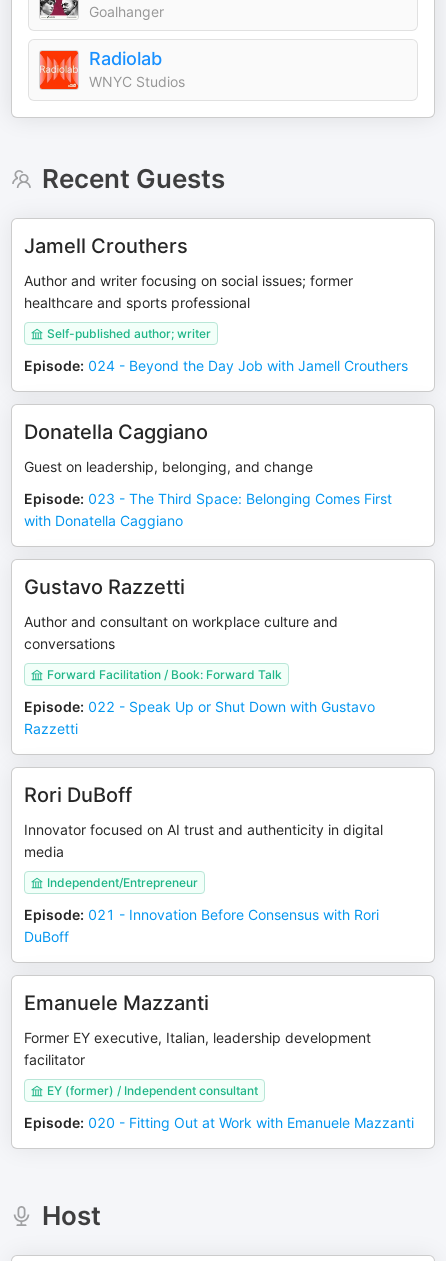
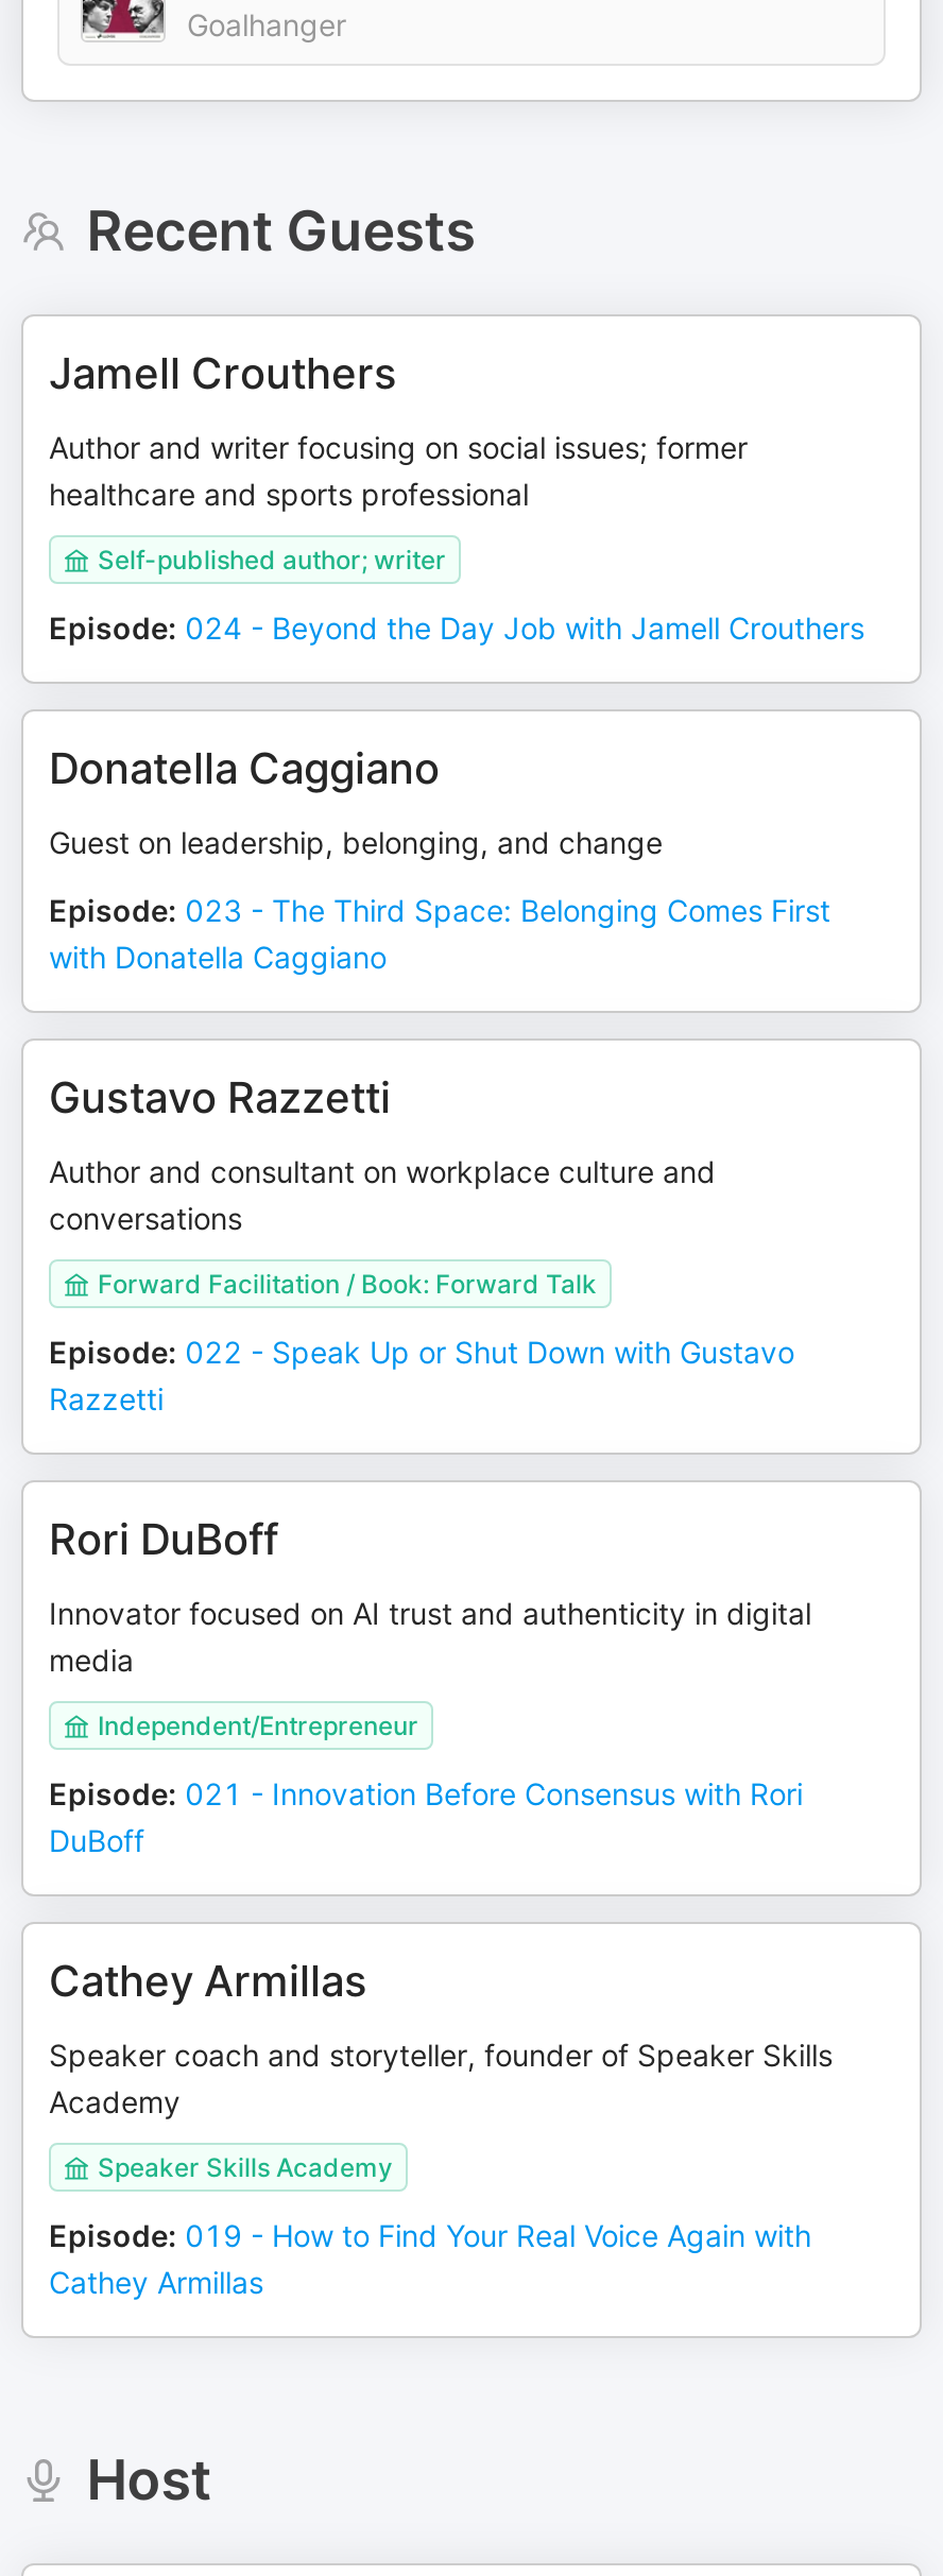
[39,48,185,90] [image] | Radiolab | WNYC Studios -> none
moved [24,163,408,945] -> [49,198,864,1858]: Recent Guests | Jamell Crouthers | Author and writer focusing on social issues; former | ... | Episode: 021 - Innovation Before Consensus with Rori | DuBoff
[24,991,209,1015] Emanuele Mazzanti -> [49,1956,367,2007] Cathey Armillas
[24,1029,371,1068] Former EY executive, Italian, leadership development | facilitator -> [49,2037,833,2119] Speaker coach and storyteller, founder of Speaker Skills | Academy
[47,1083,258,1098] EY (former) / Independent consultant -> [98,2151,393,2183] Speaker Skills Academy
[24,1114,414,1131] Episode: 020 - Fitting Out at Work with Emanuele Mazzanti -> [49,2217,811,2300] Episode: 019 - How to Find Your Real Voice Again with | Cathey Armillas

